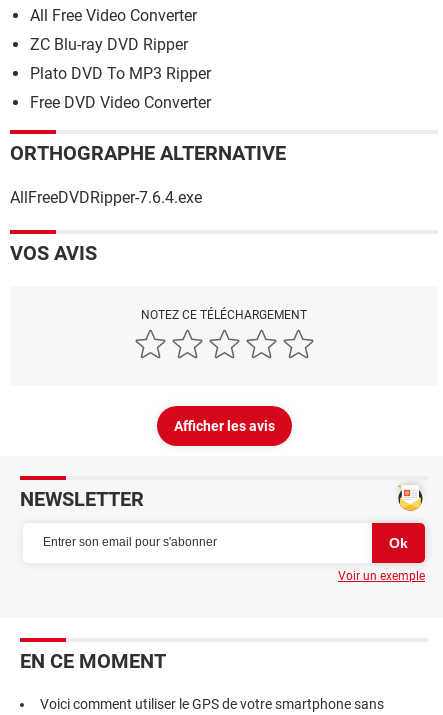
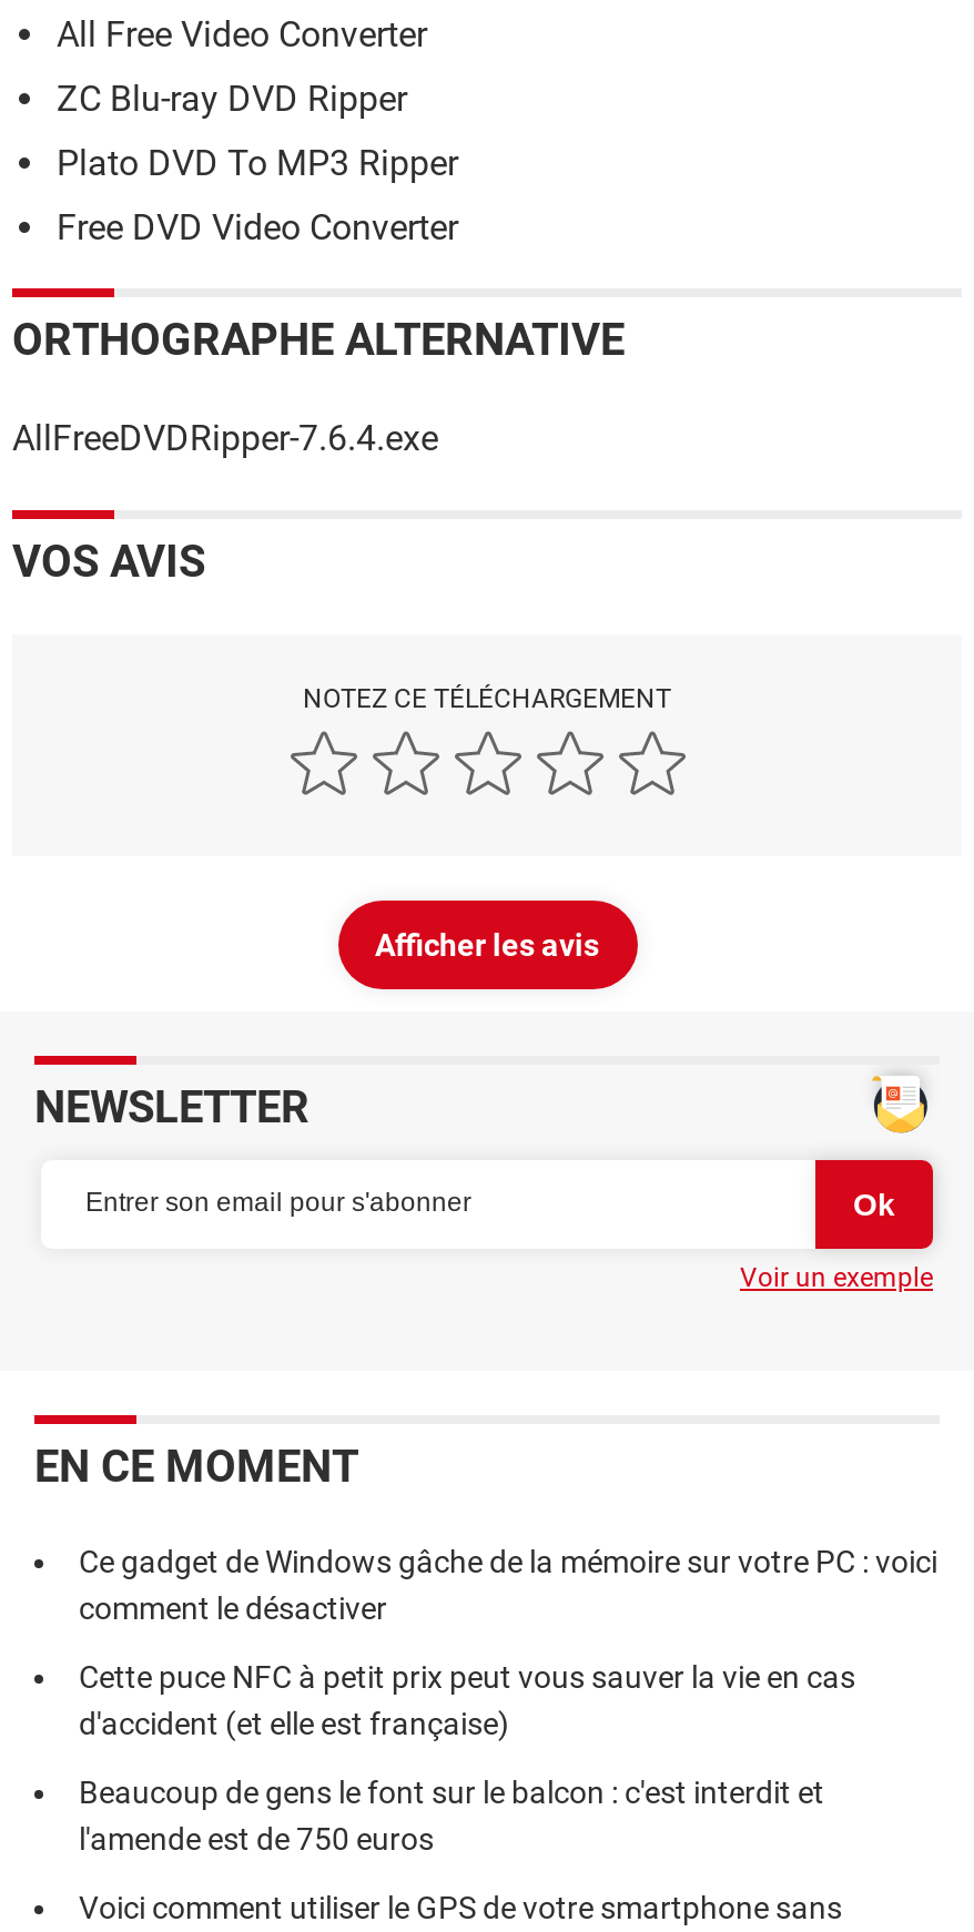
none -> [79,1543,937,1856] Ce gadget de Windows gâche de la mémoire sur votre PC : voici | comment le désactiver | Cette puce NFC à petit prix peut vous sauver la vie en cas | d'accident (et elle est française) | Beaucoup de gens le font sur le balcon : c'est interdit et | l'amende est de 750 euros

